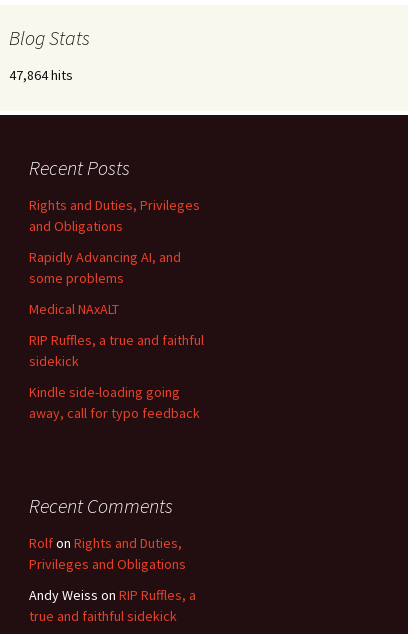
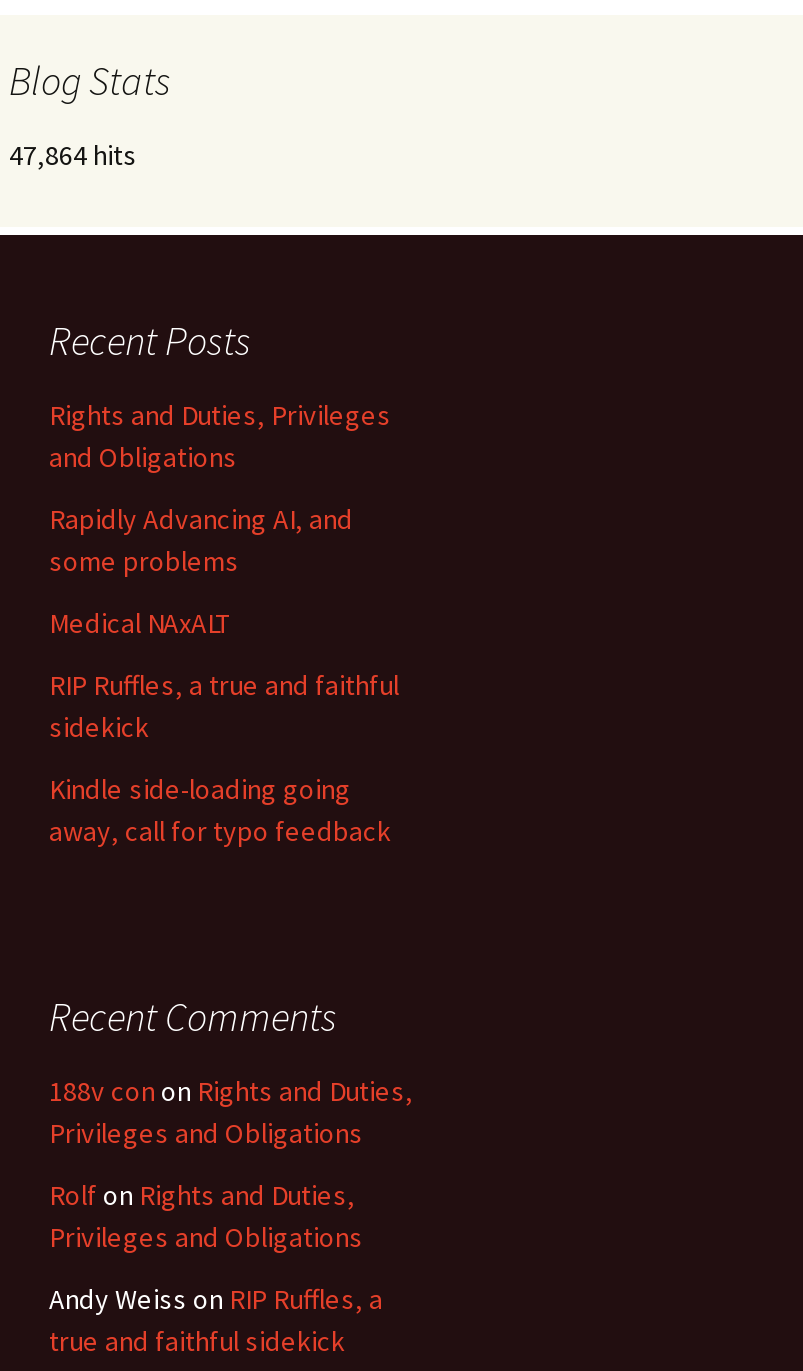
none -> [49,1072,413,1150] 188v con on Rights and Duties, | Privileges and Obligations

